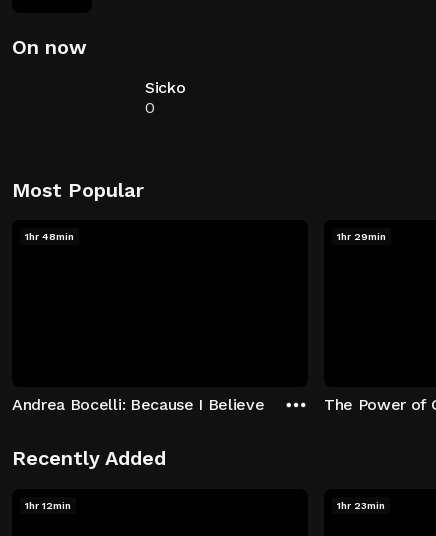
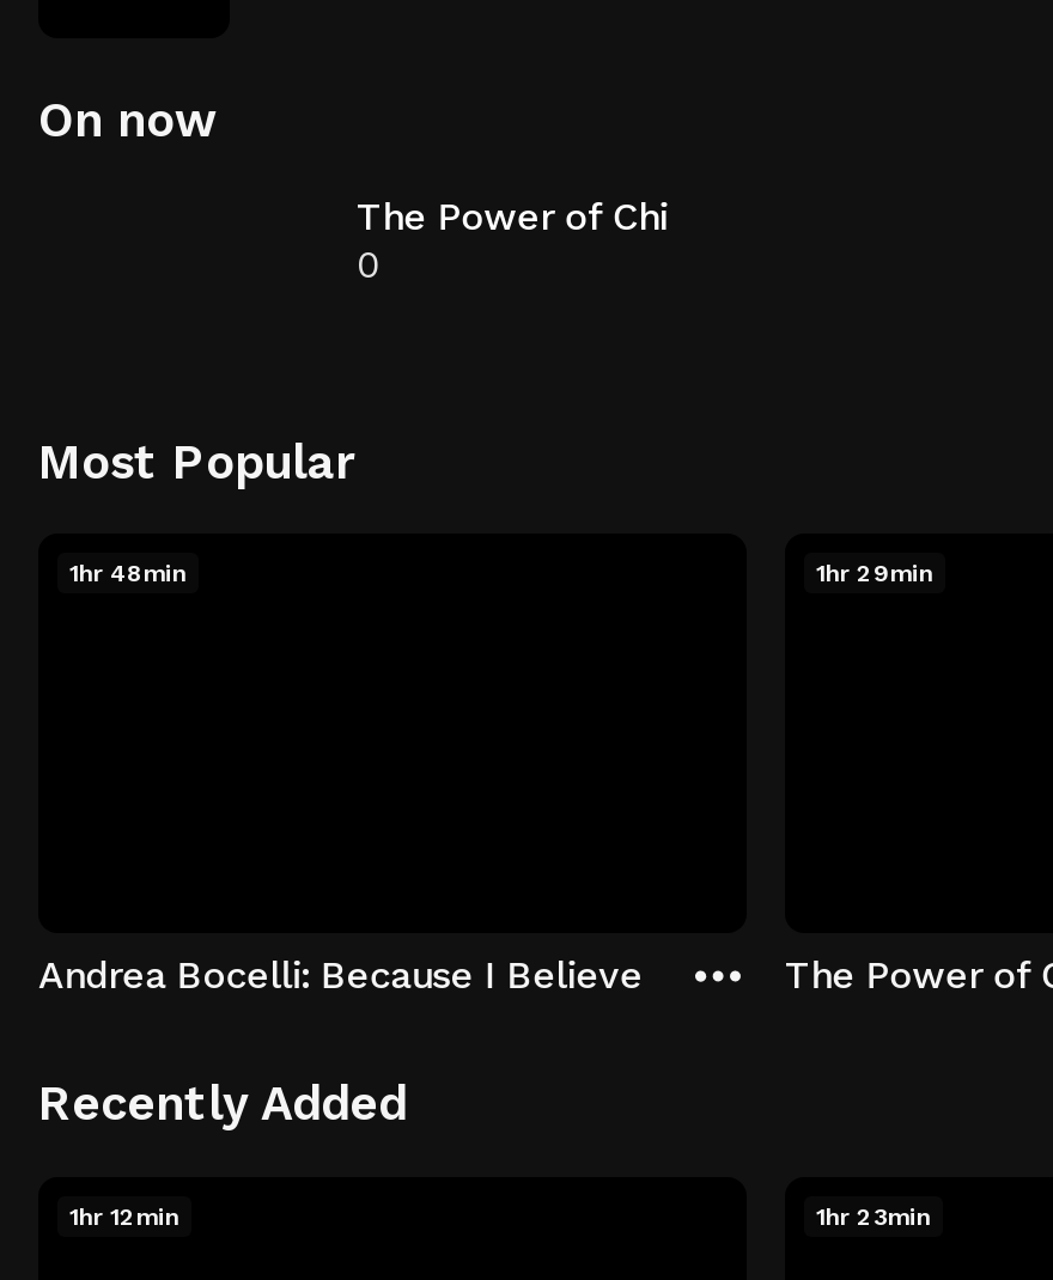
[145,78,185,97] Sicko -> [357,194,667,239] The Power of Chi

